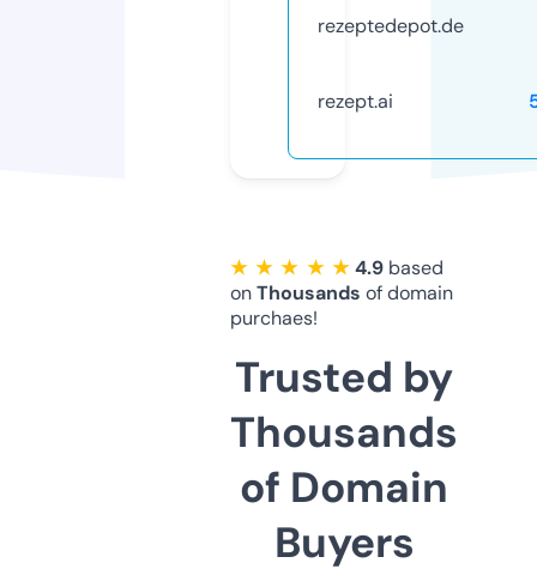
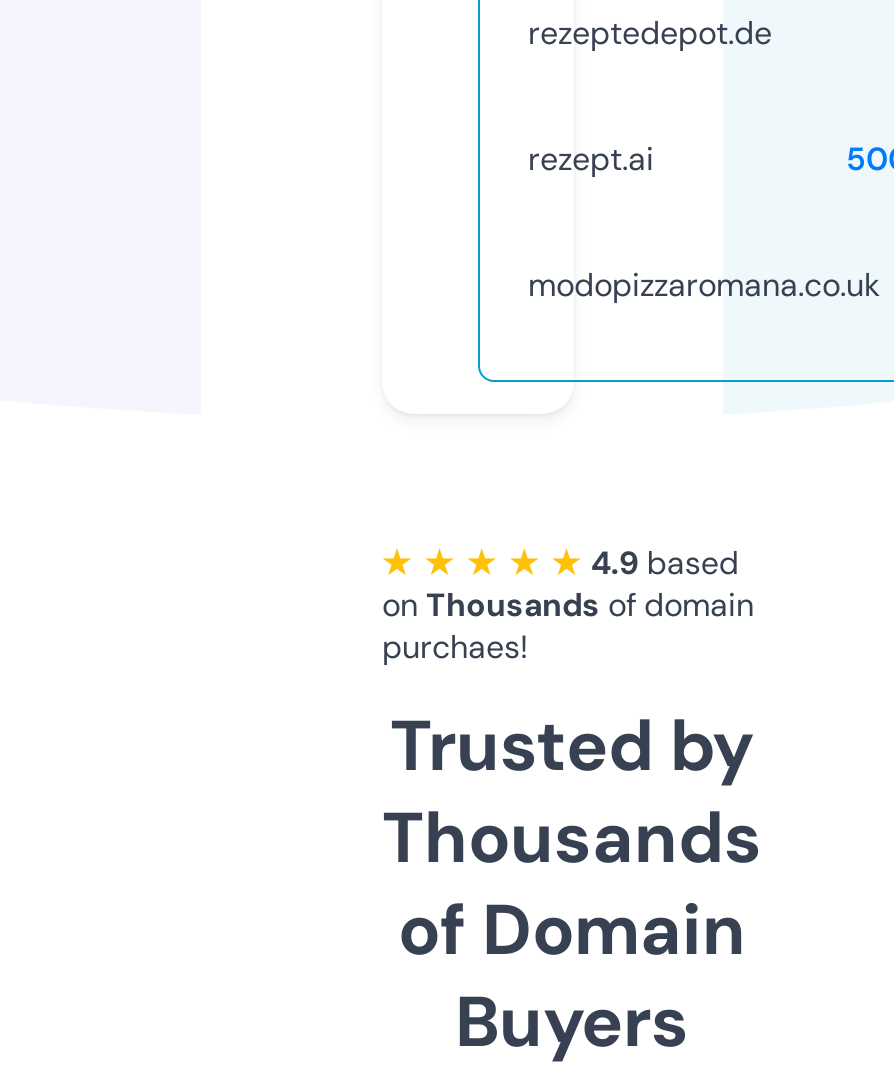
none -> [528,264,880,306] modopizzaromana.co.uk

